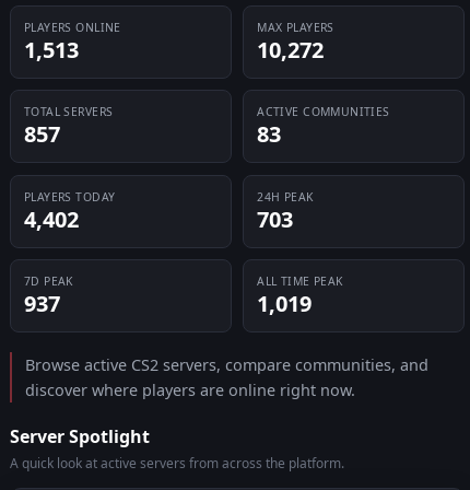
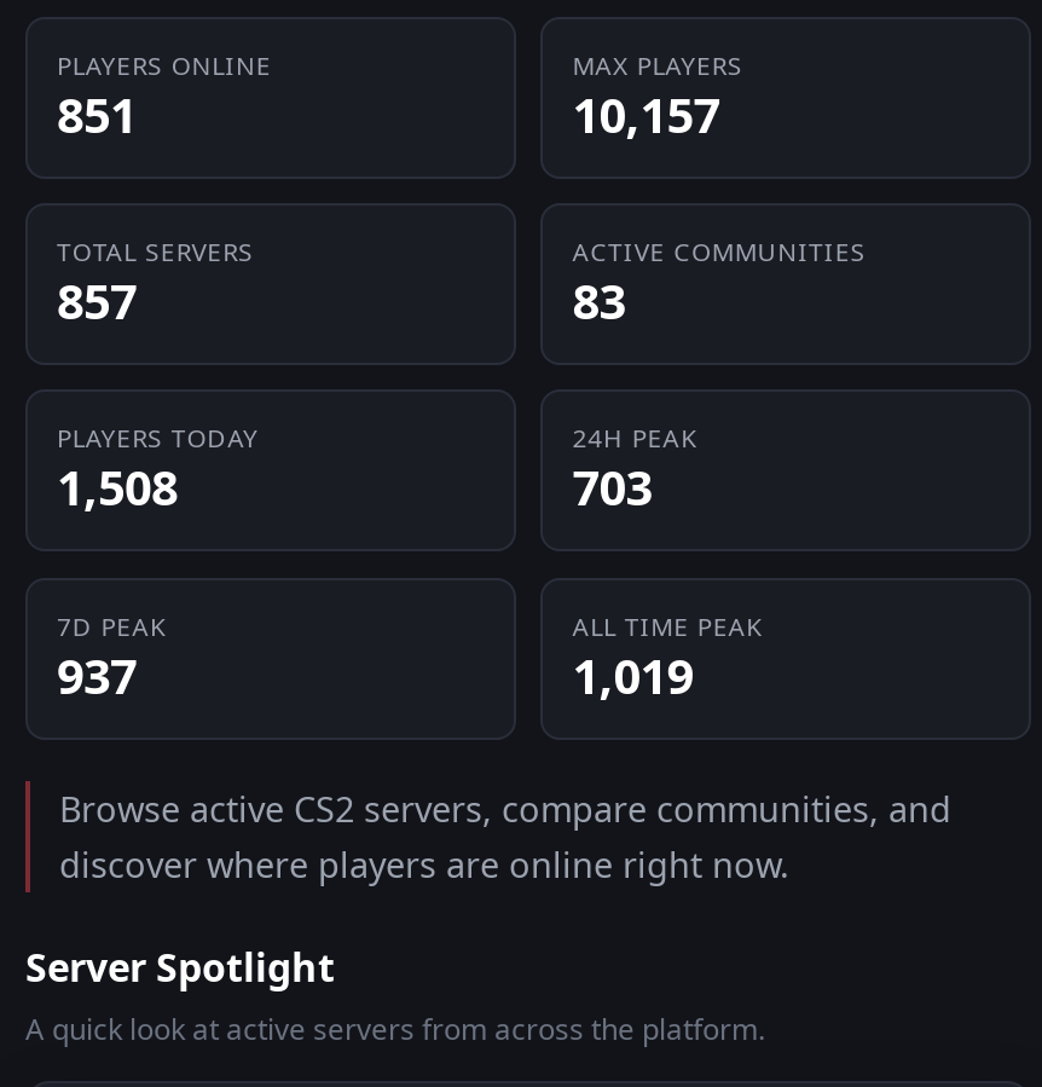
[24,35,79,65] 1,513 -> [57,81,137,146] 851
[257,35,324,65] 10,272 -> [572,81,720,146] 10,157
[24,204,79,234] 4,402 -> [57,455,178,521] 1,508

